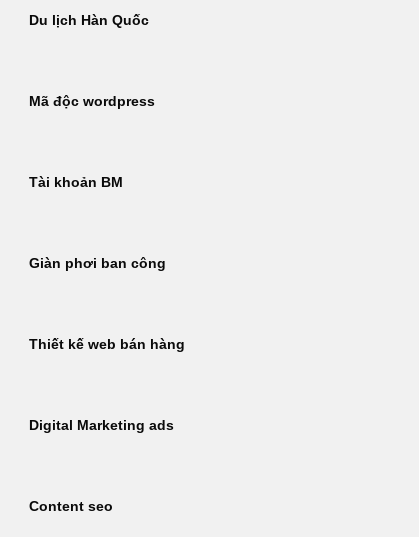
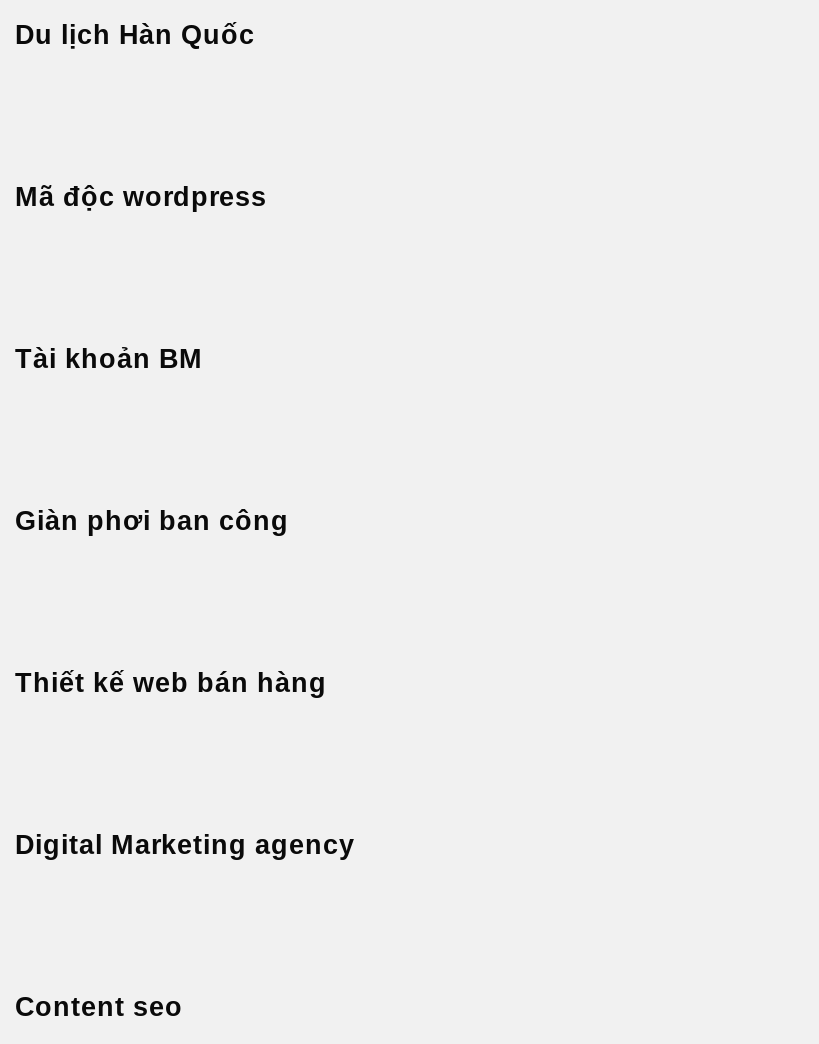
[29,418,174,433] Digital Marketing ads -> [15,830,355,860] Digital Marketing agency

